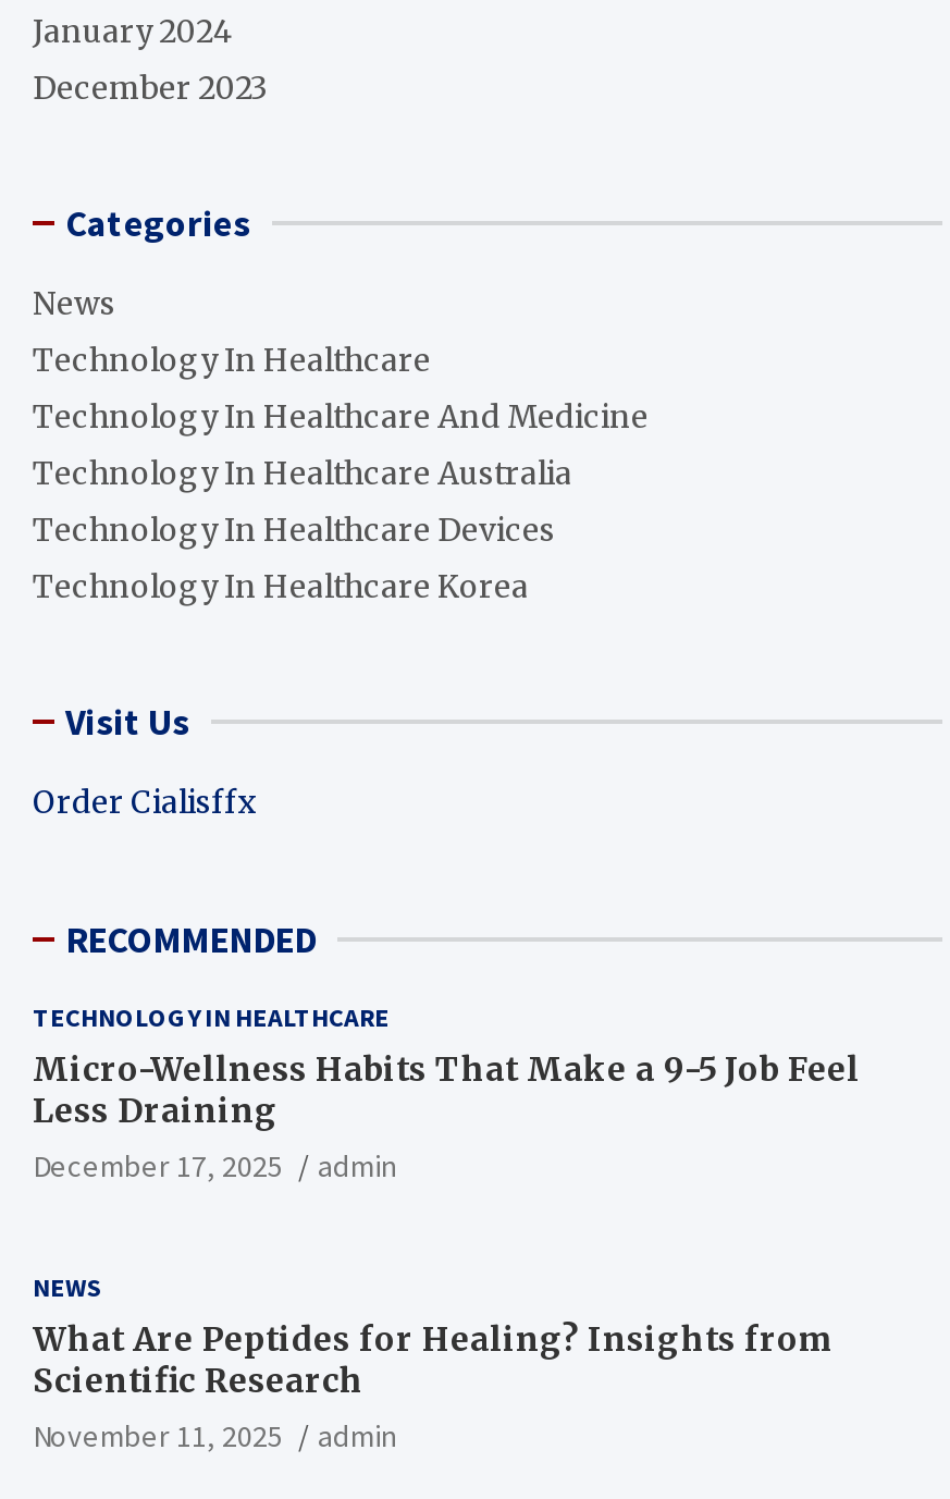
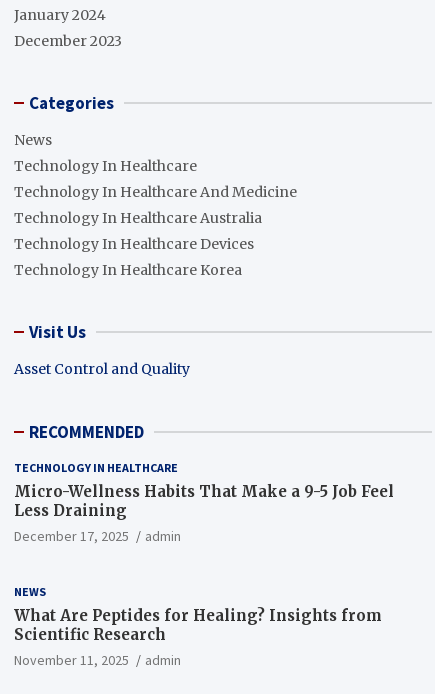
[33,783,255,822] Order Cialisffx -> [14,360,190,378] Asset Control and Quality

